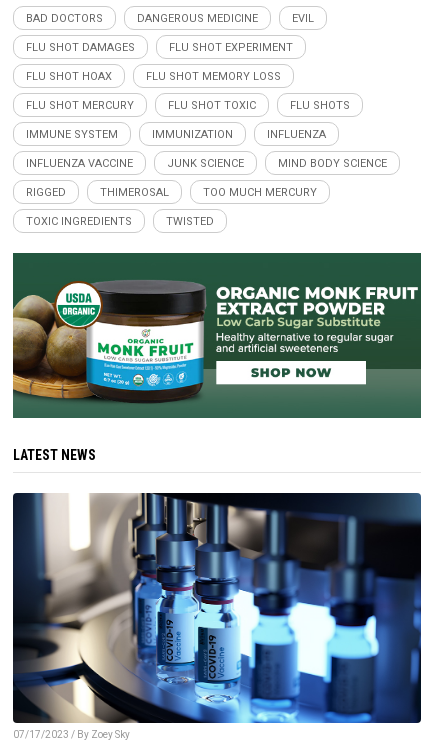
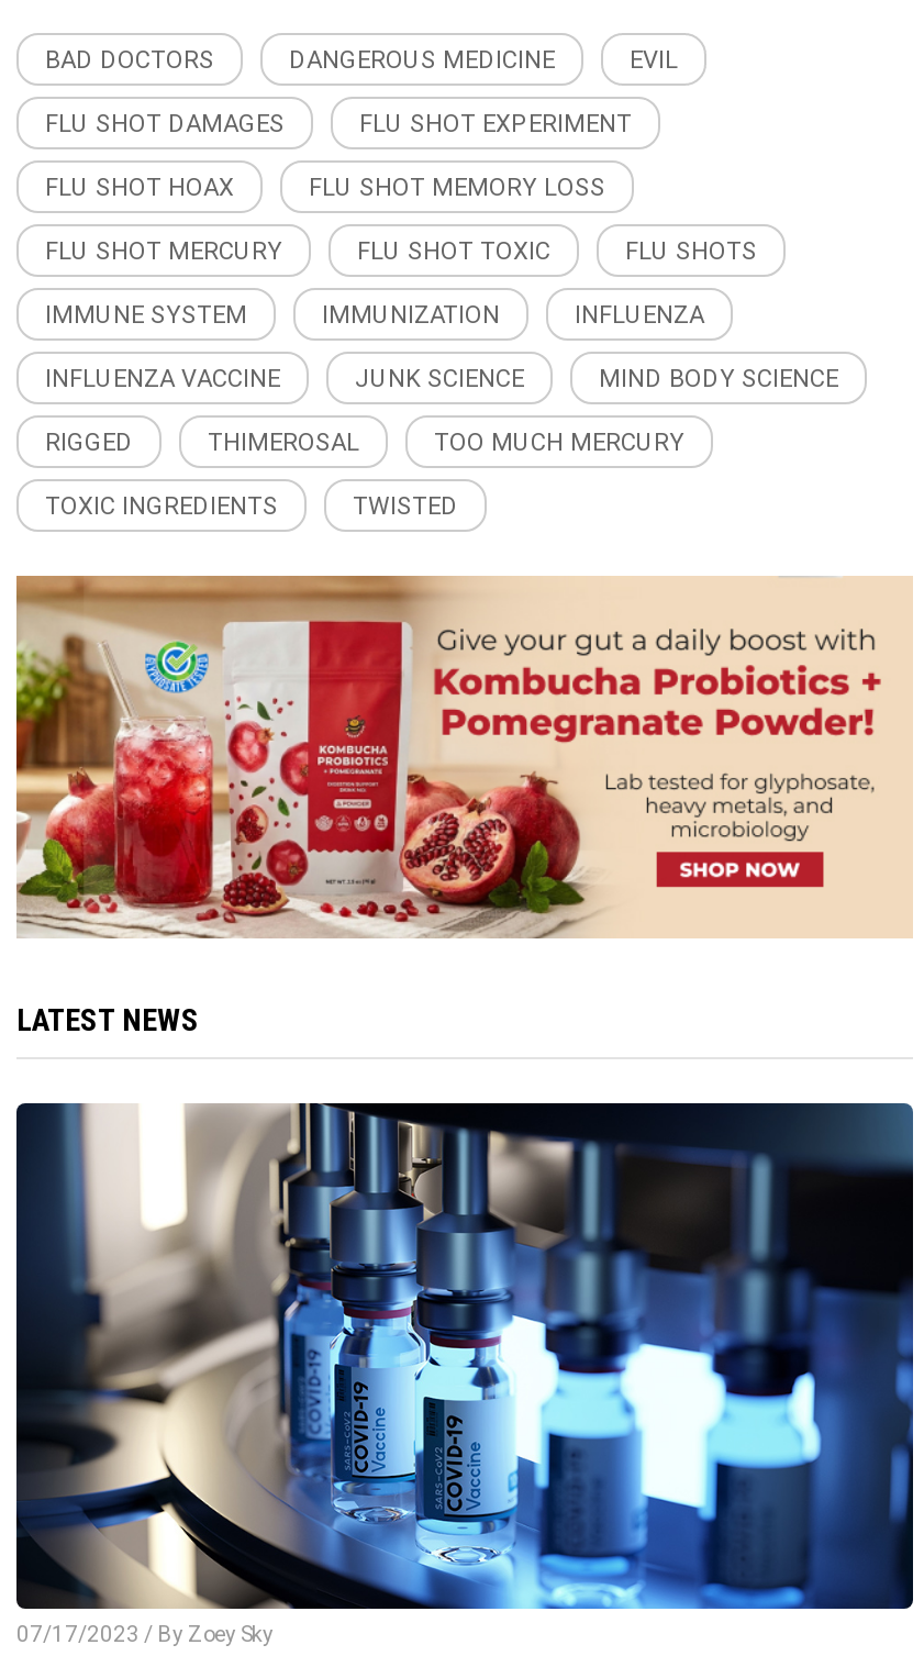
[12,252,422,419] [image] -> [14,574,913,941] [image]

